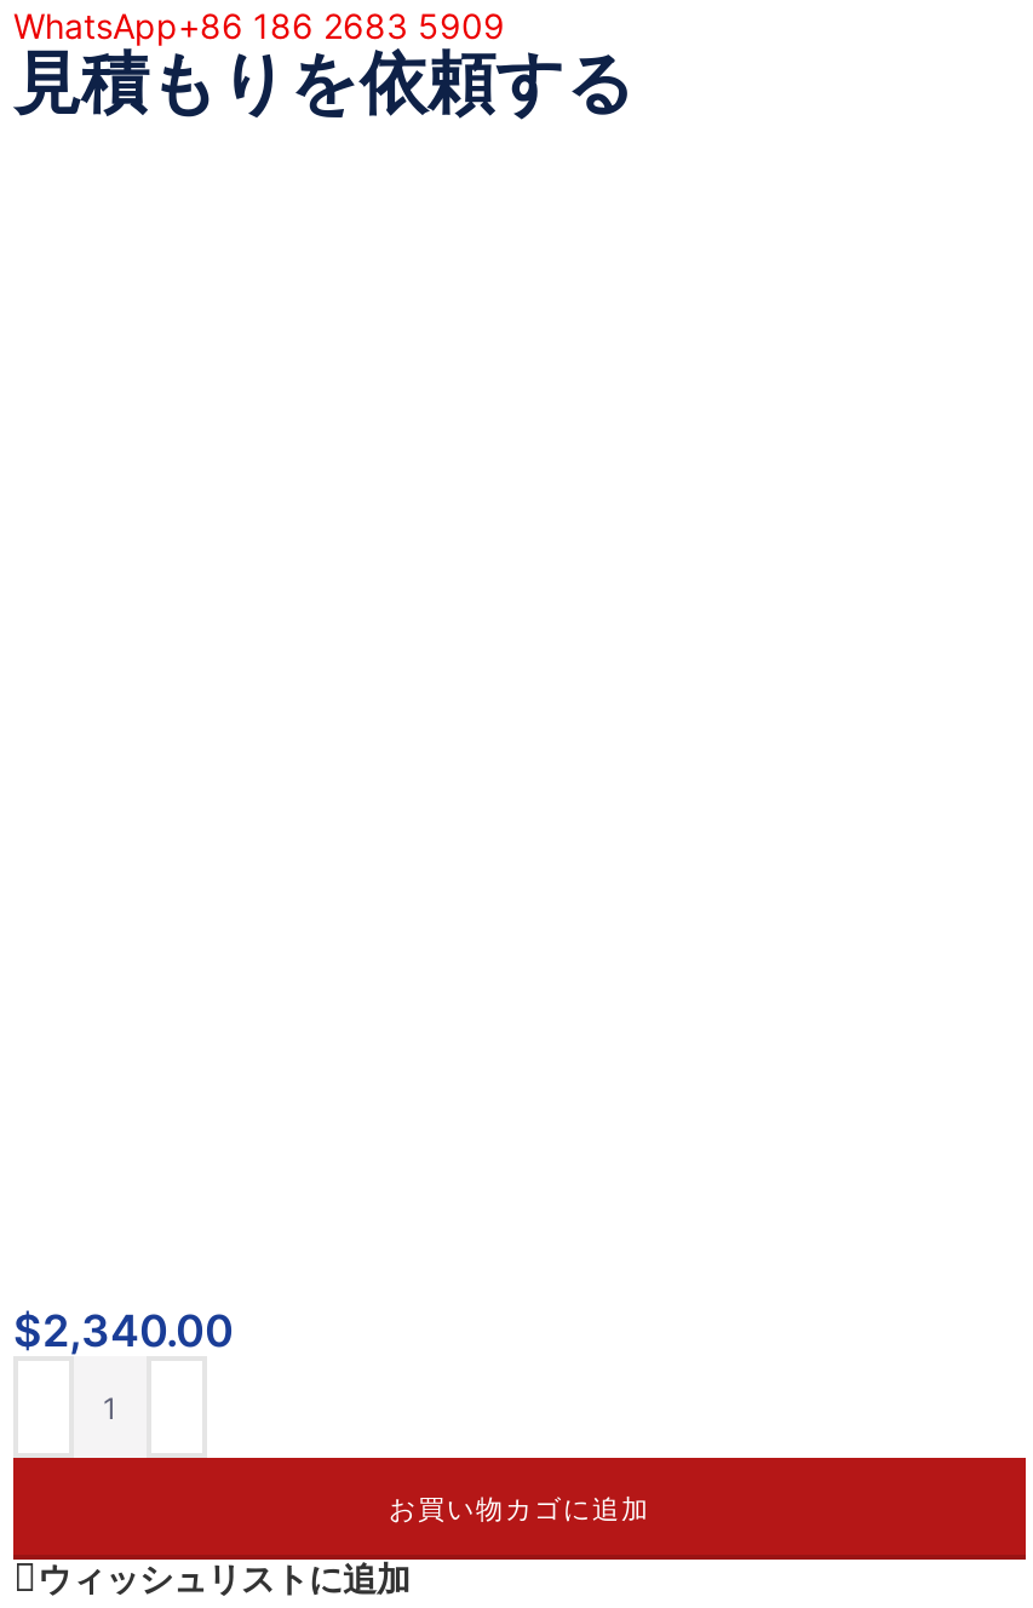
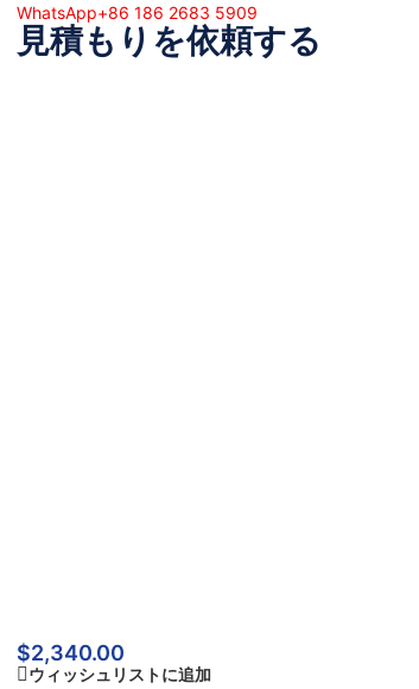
[389,1491,650,1525] お買い物カゴに追加 -> none

